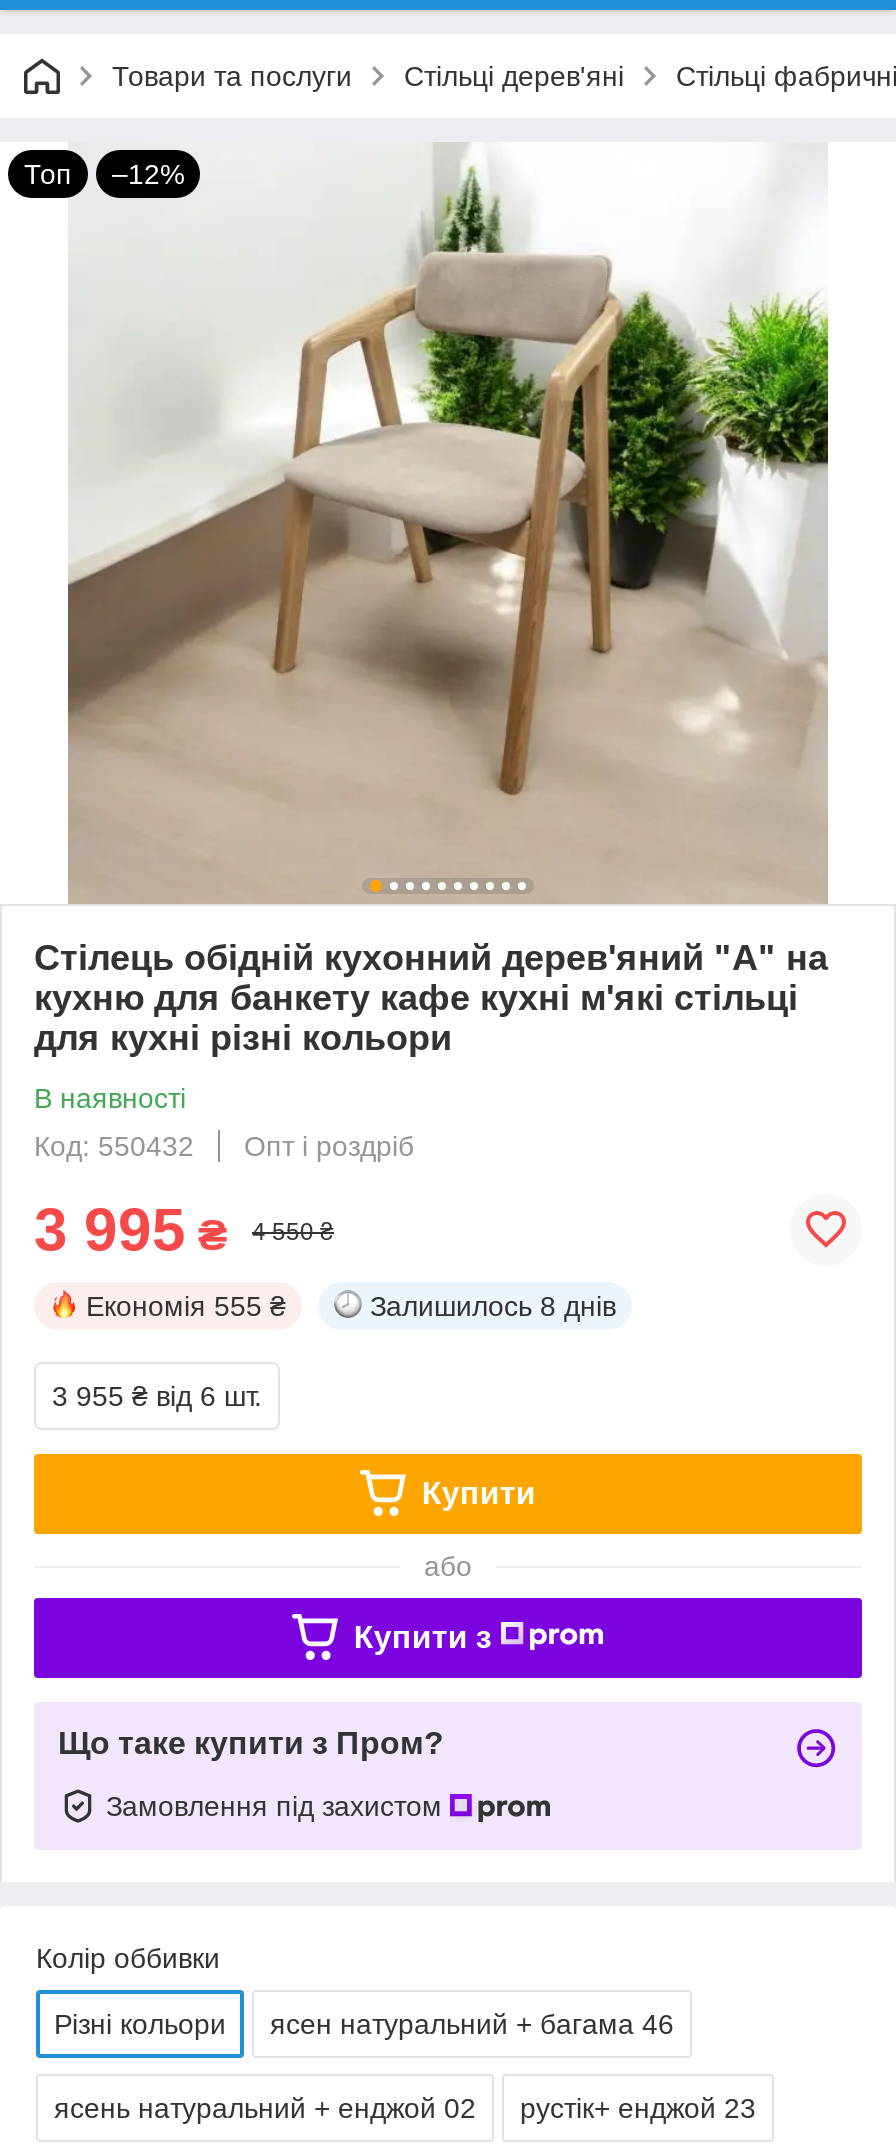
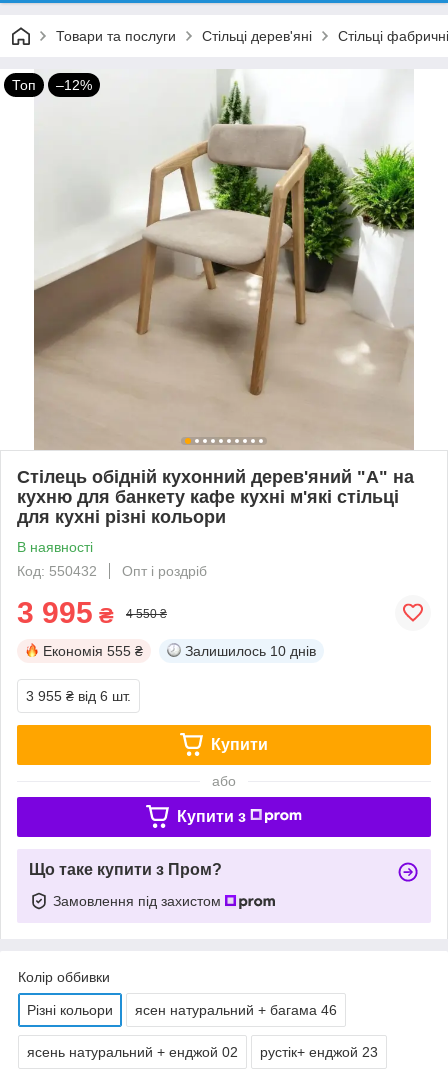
[370,1290,616,1322] Залишилось 8 днів -> [185,643,316,659] Залишилось 10 днів

